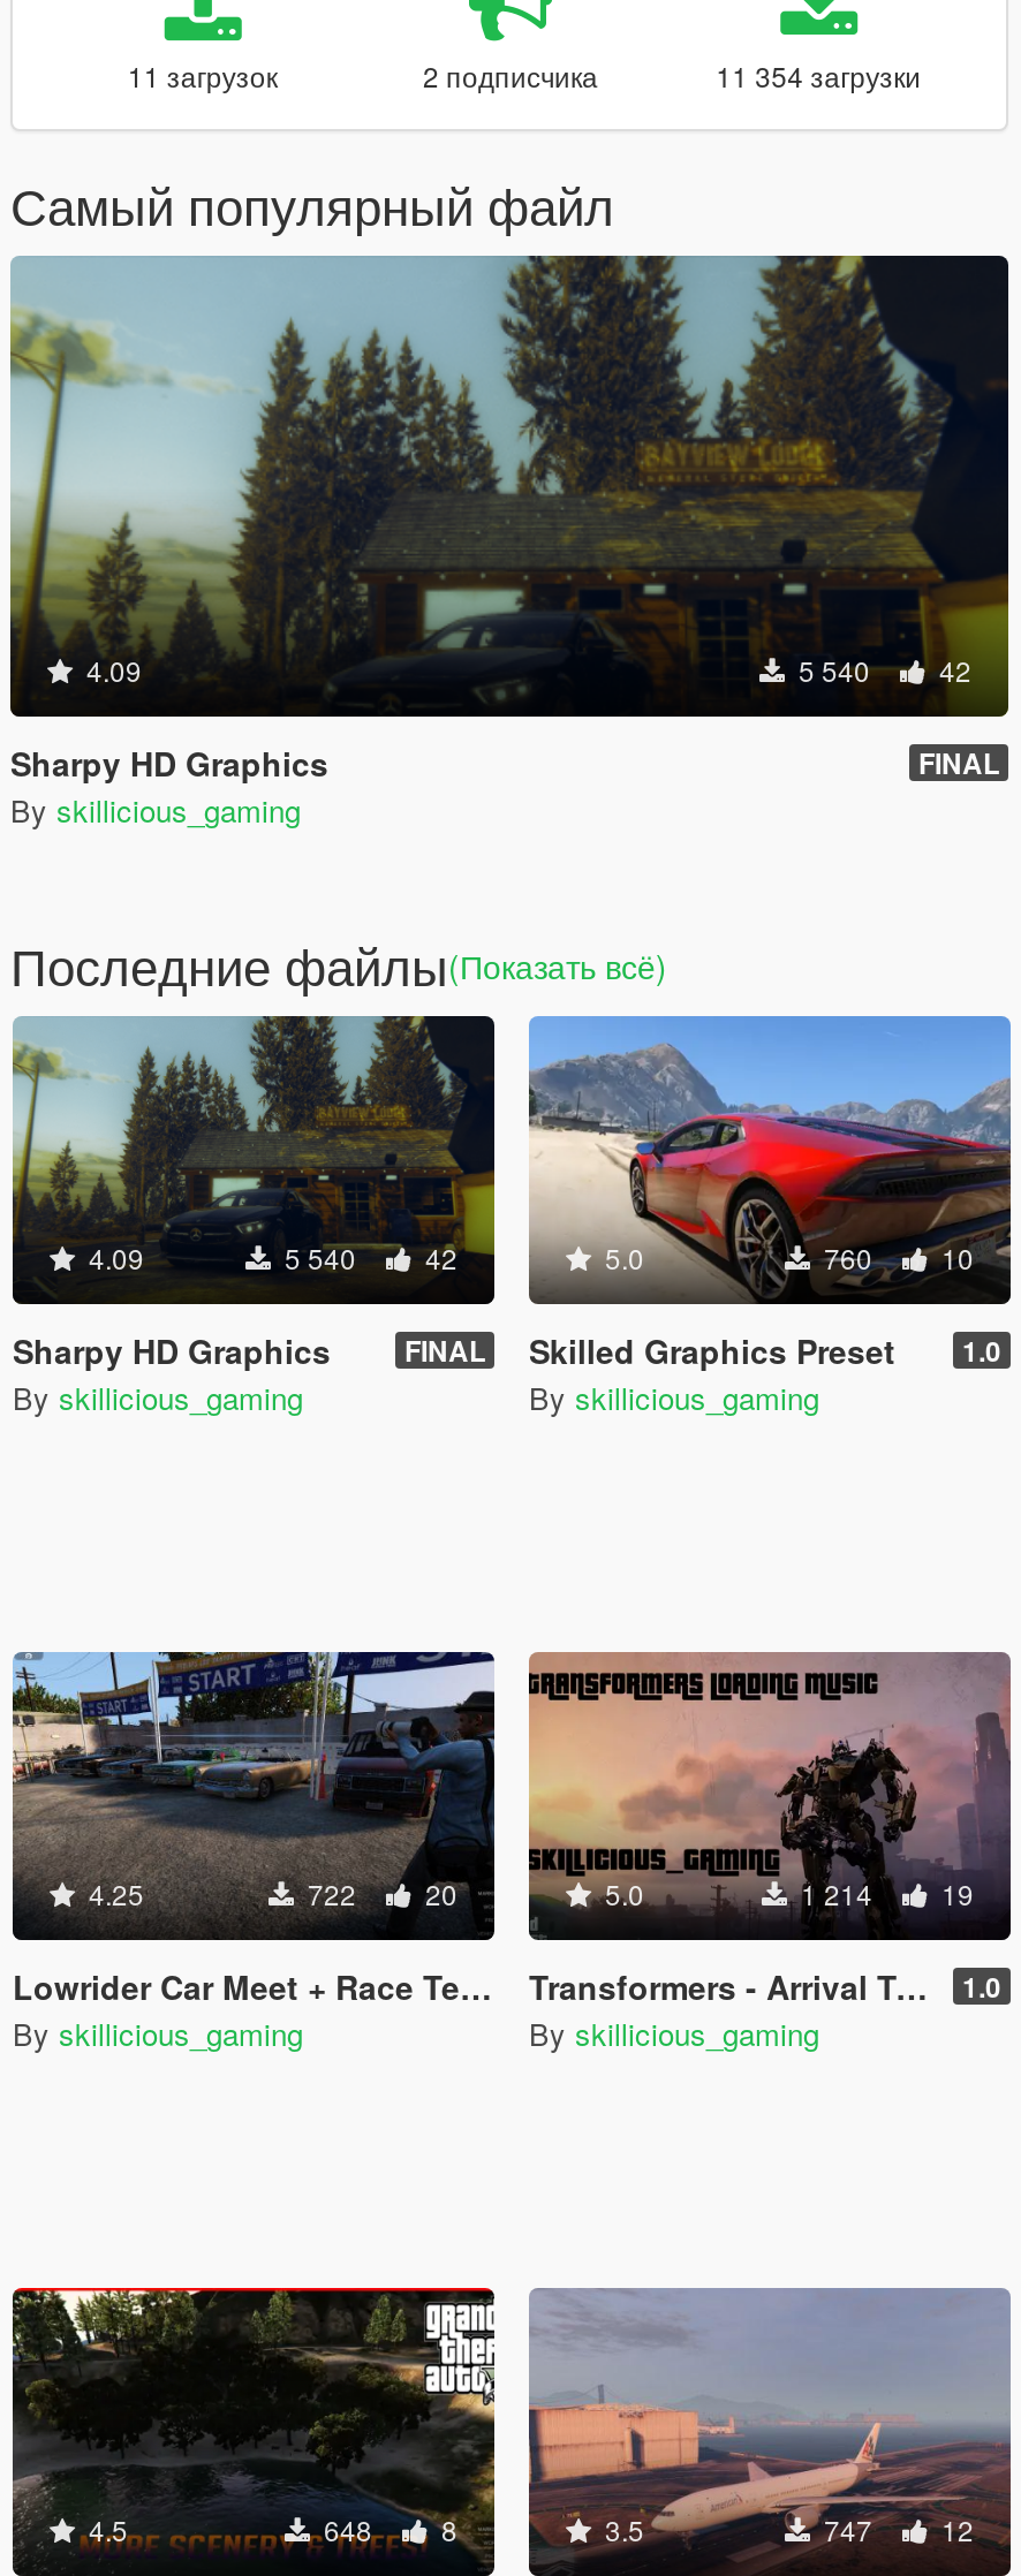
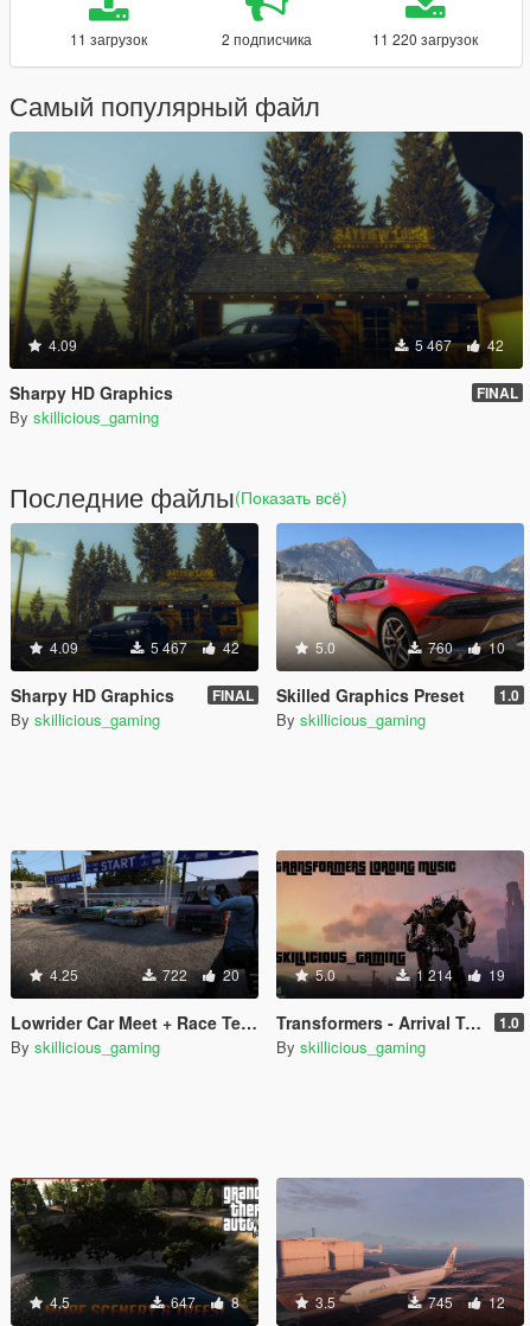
[716,56,921,95] 11 354 загрузки -> [372,29,478,49] 11 220 загрузок
[792,650,971,690] 5 540 42 -> [411,335,504,355] 5 467 42
[278,1238,457,1277] 5 540 42 -> [147,637,240,657] 5 467 42
[317,2510,457,2549] 648 8 -> [167,1292,240,1312] 647 8
[817,2510,974,2549] 747 12 -> [424,1292,505,1312] 745 12

